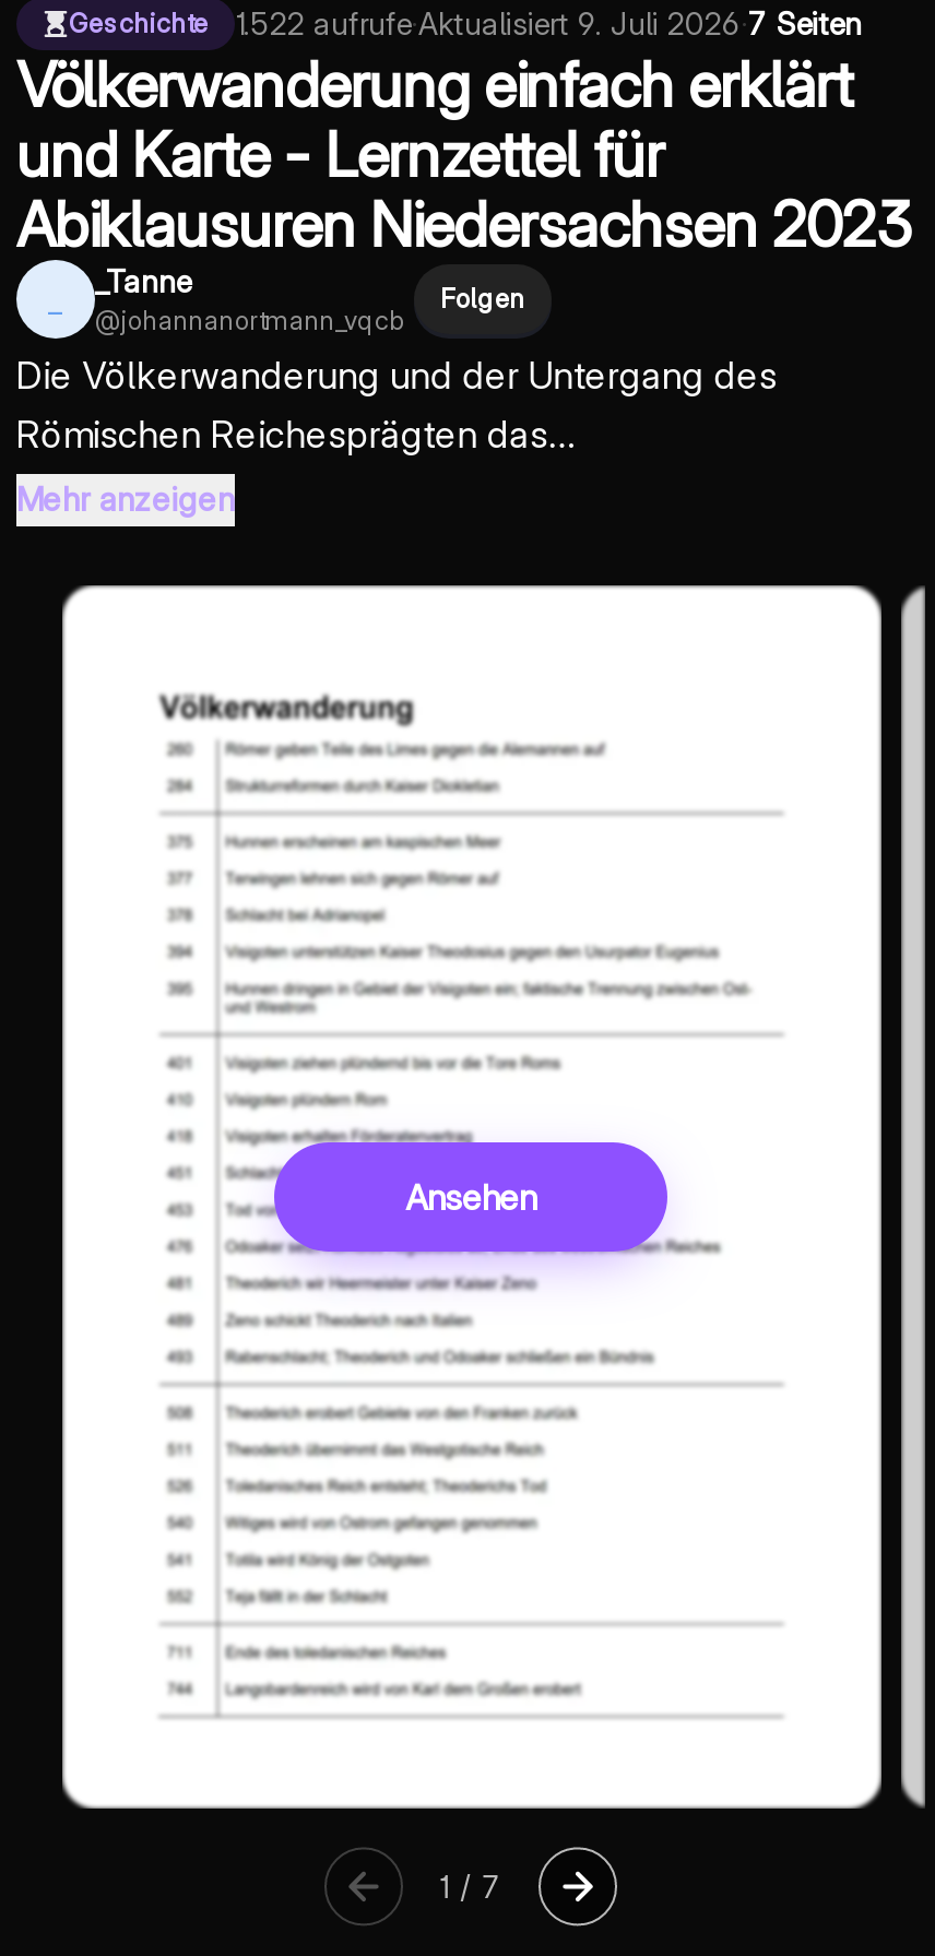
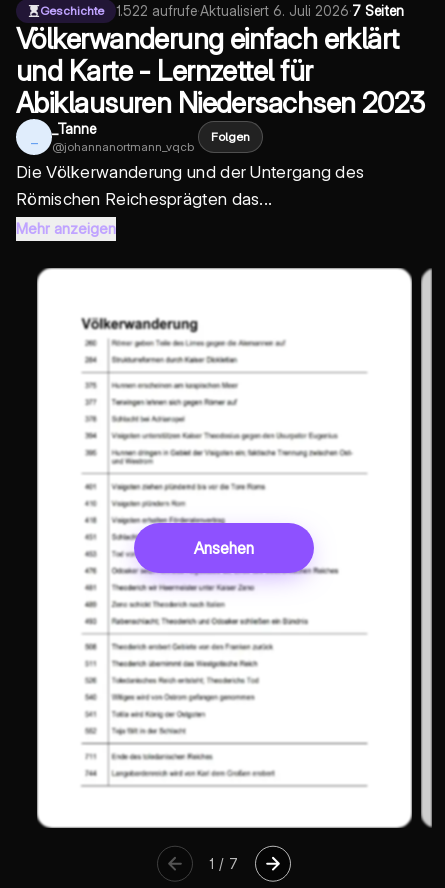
[235,4,862,42] 1.522 aufrufe · Aktualisiert 9. Juli 2026 · 7 Seiten -> [116,2,404,19] 1.522 aufrufe · Aktualisiert 6. Juli 2026 · 7 Seiten

